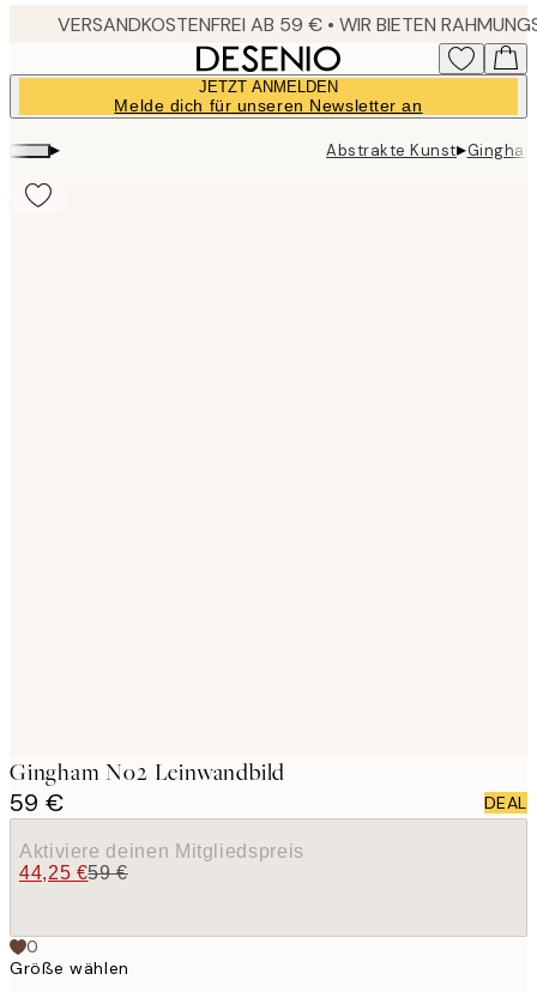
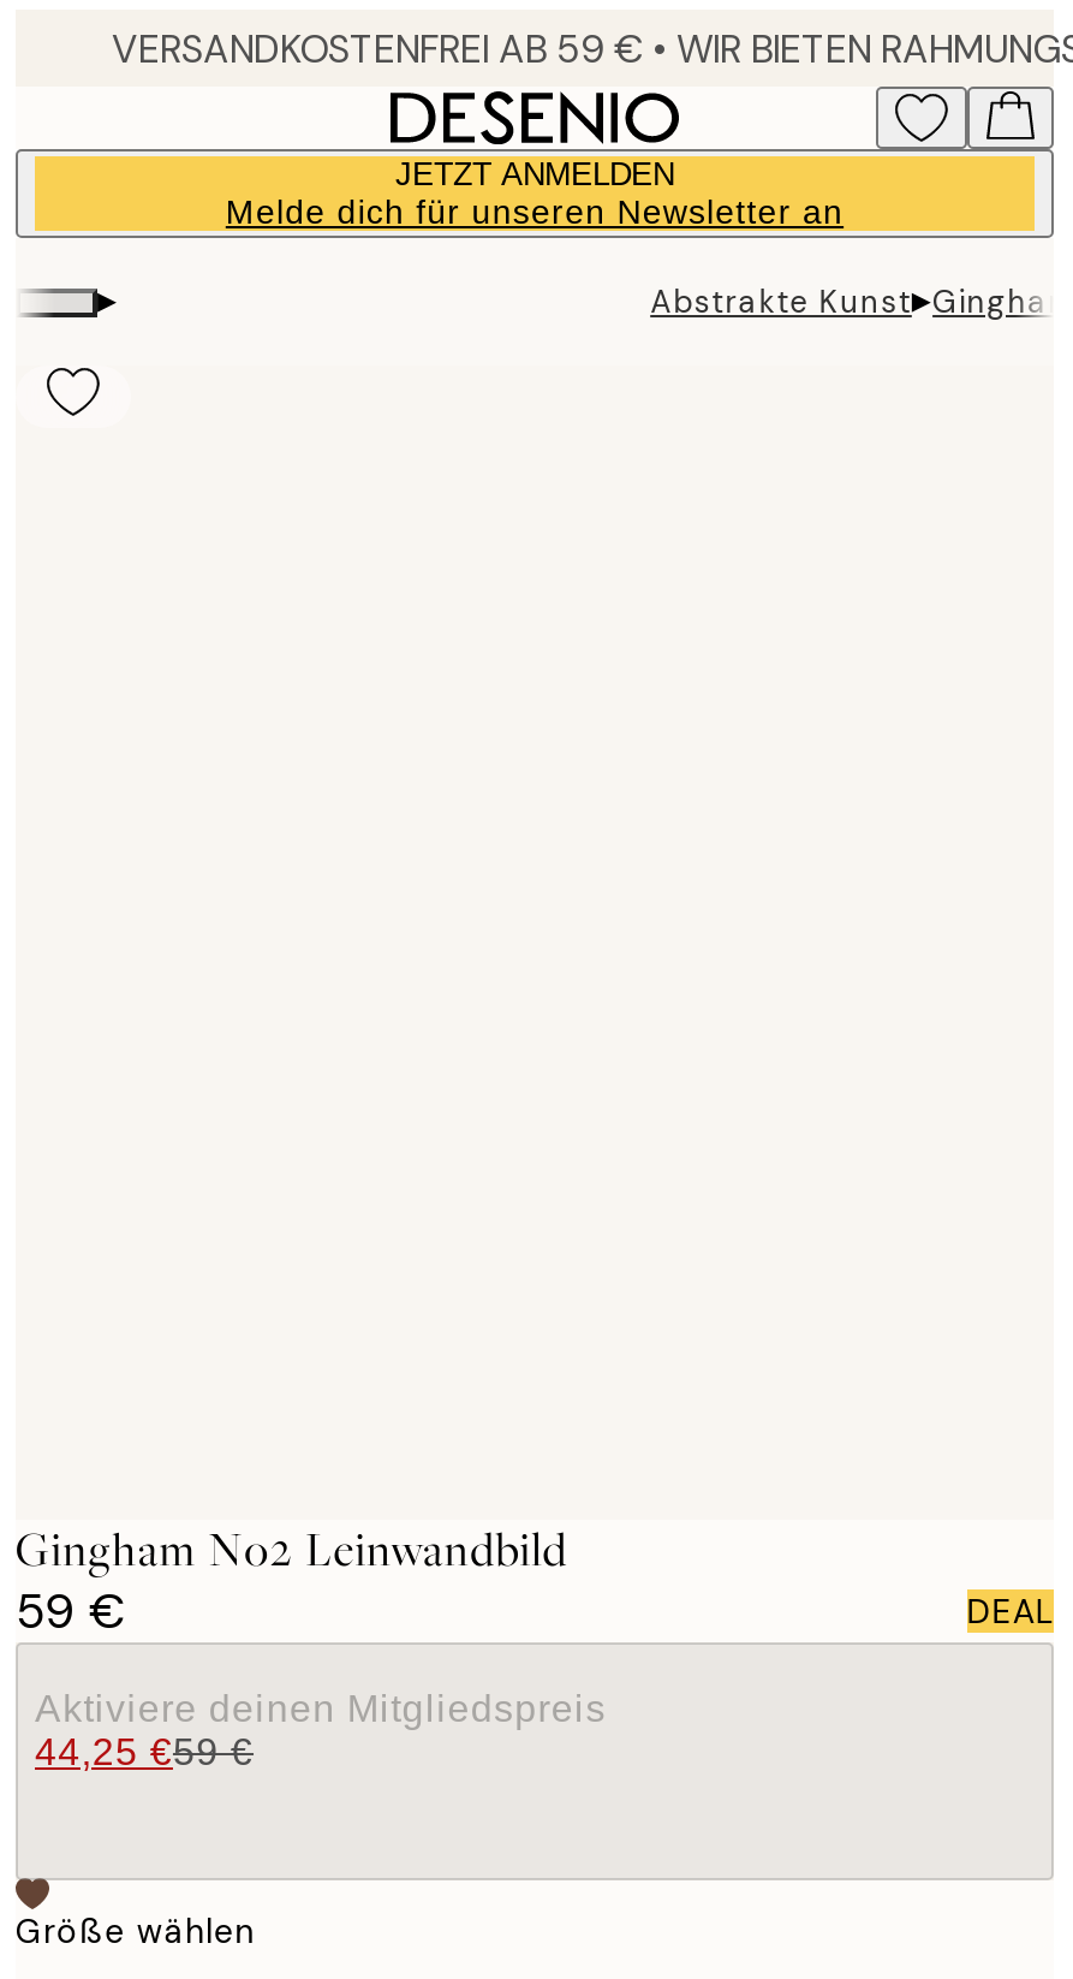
[26,937,39,958] 0 -> none

